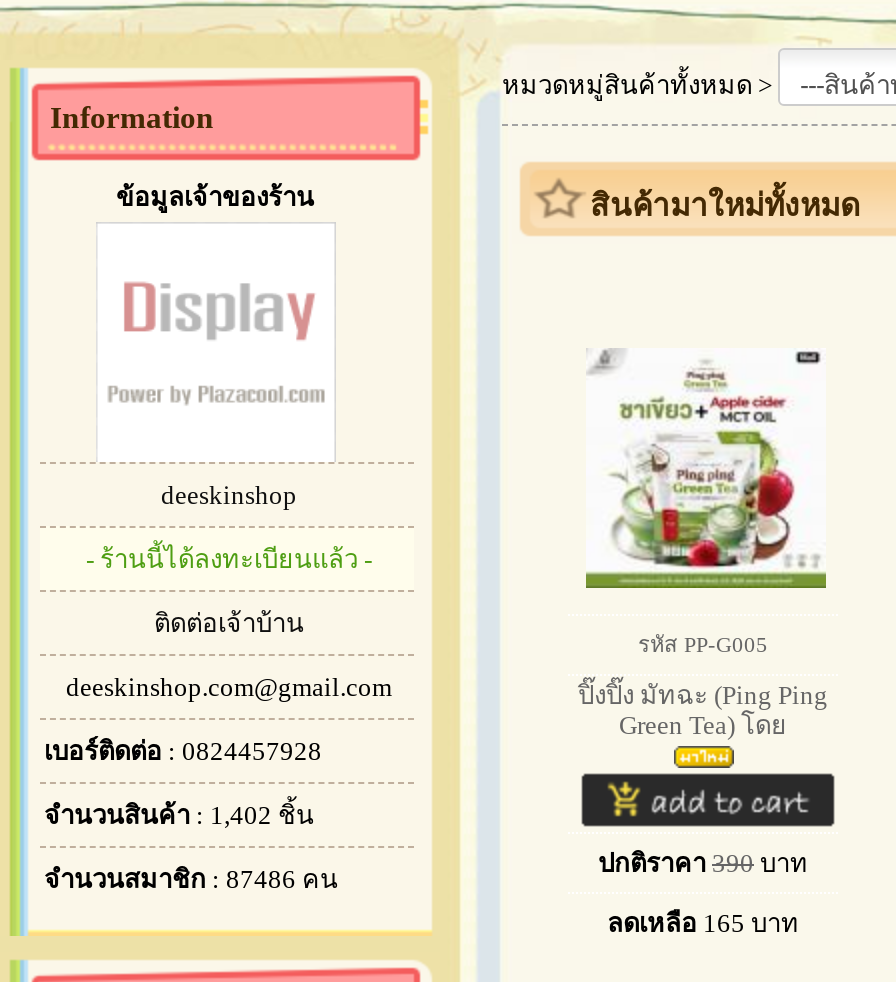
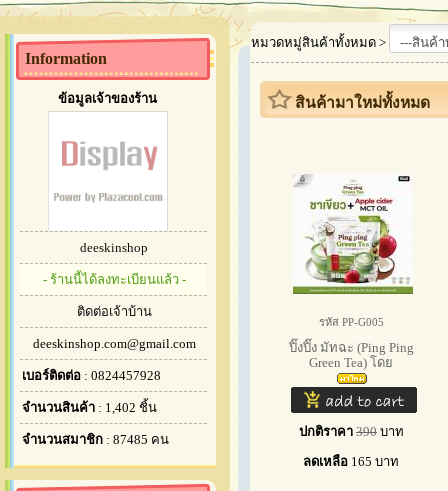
[44,864,338,894] จำนวนสมาชิก: 87486 คน -> [22,432,169,447] จำนวนสมาชิก: 87485 คน

